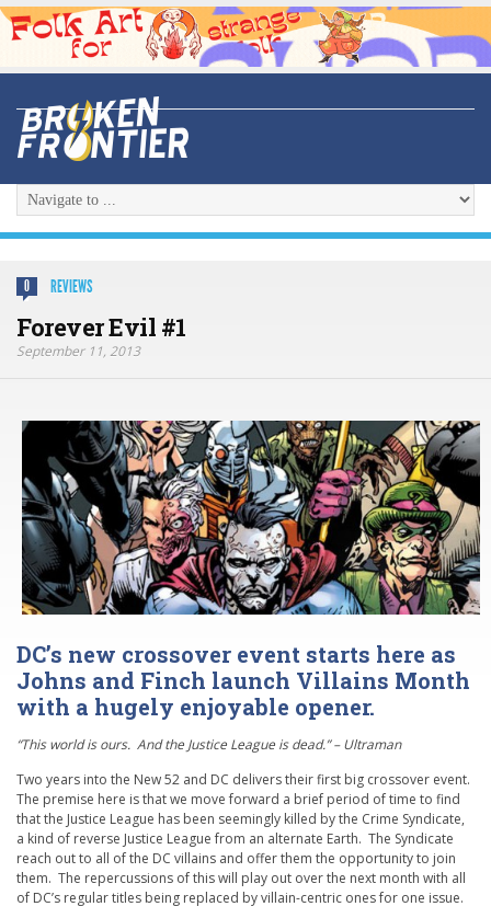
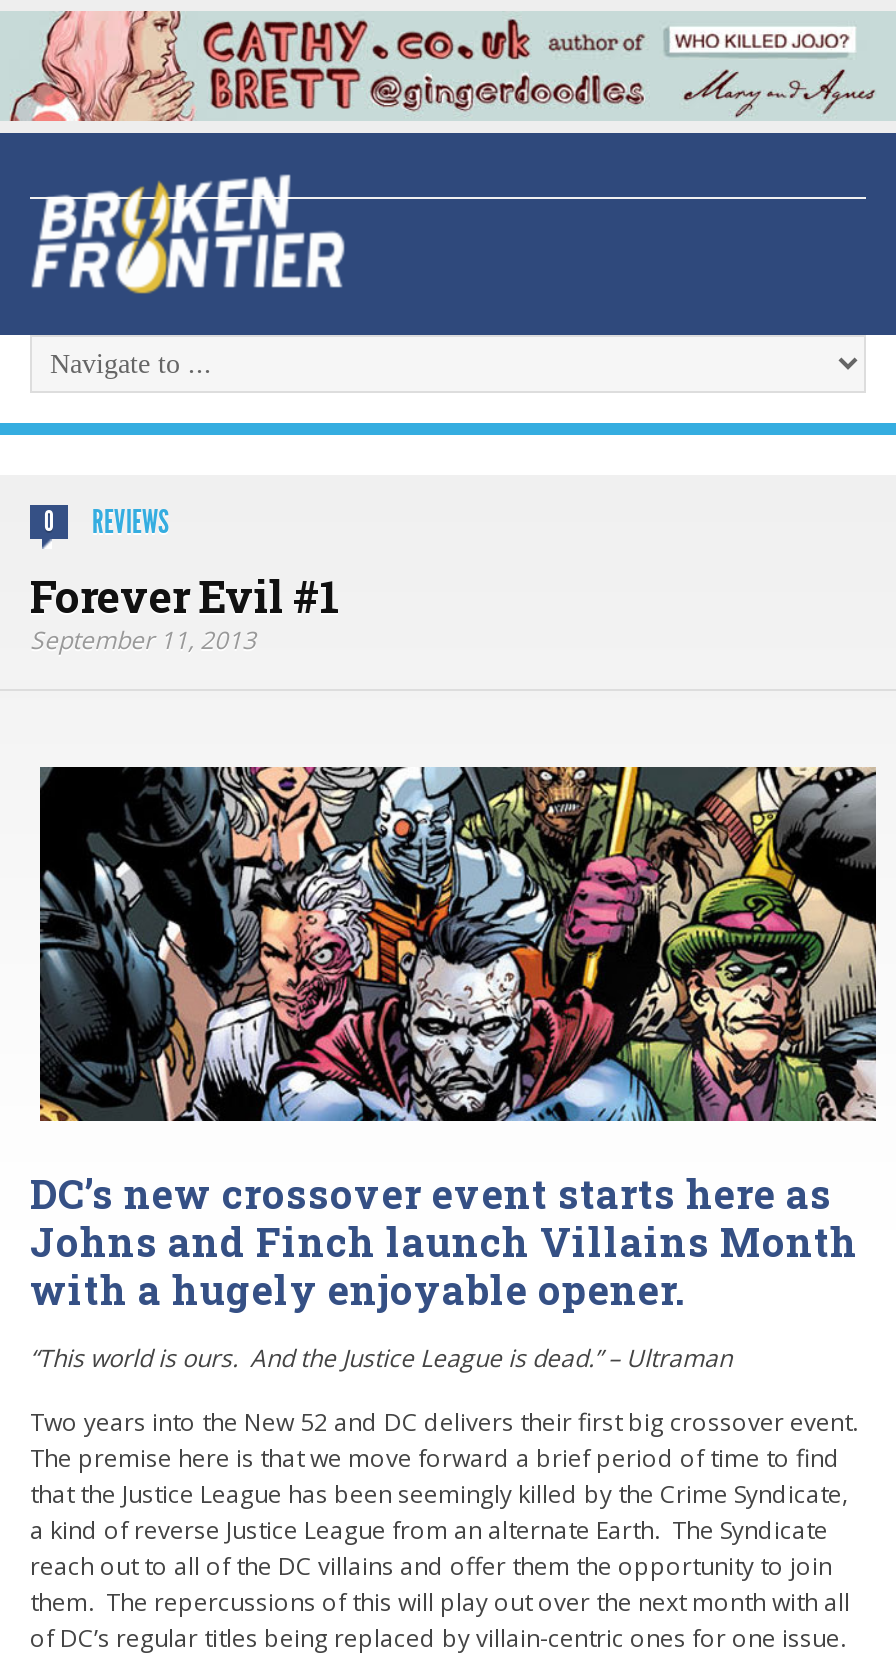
[3,5,488,67] [image] -> [6,11,890,123] [image]

